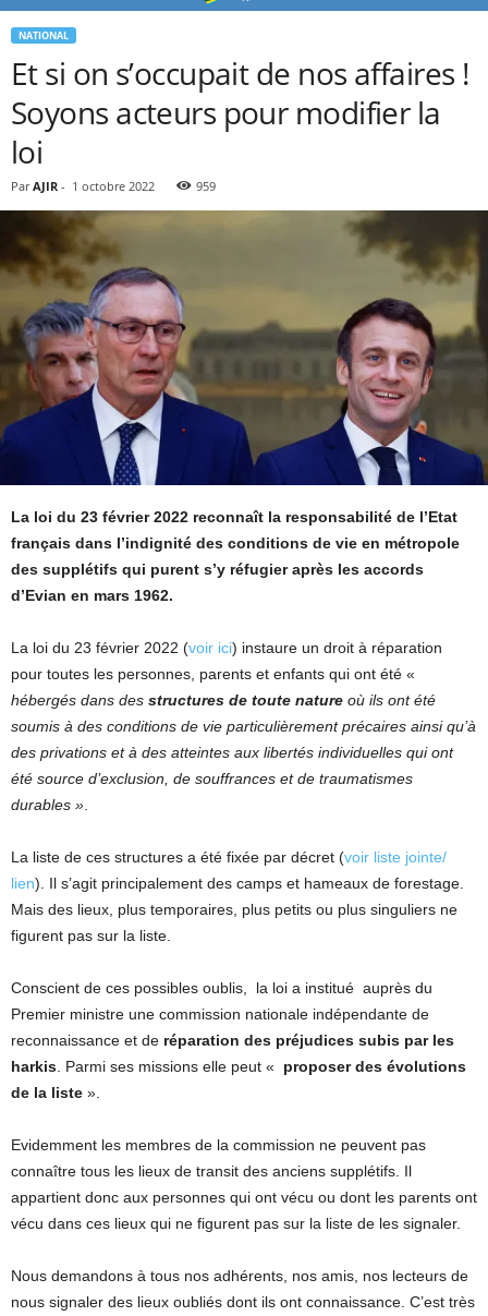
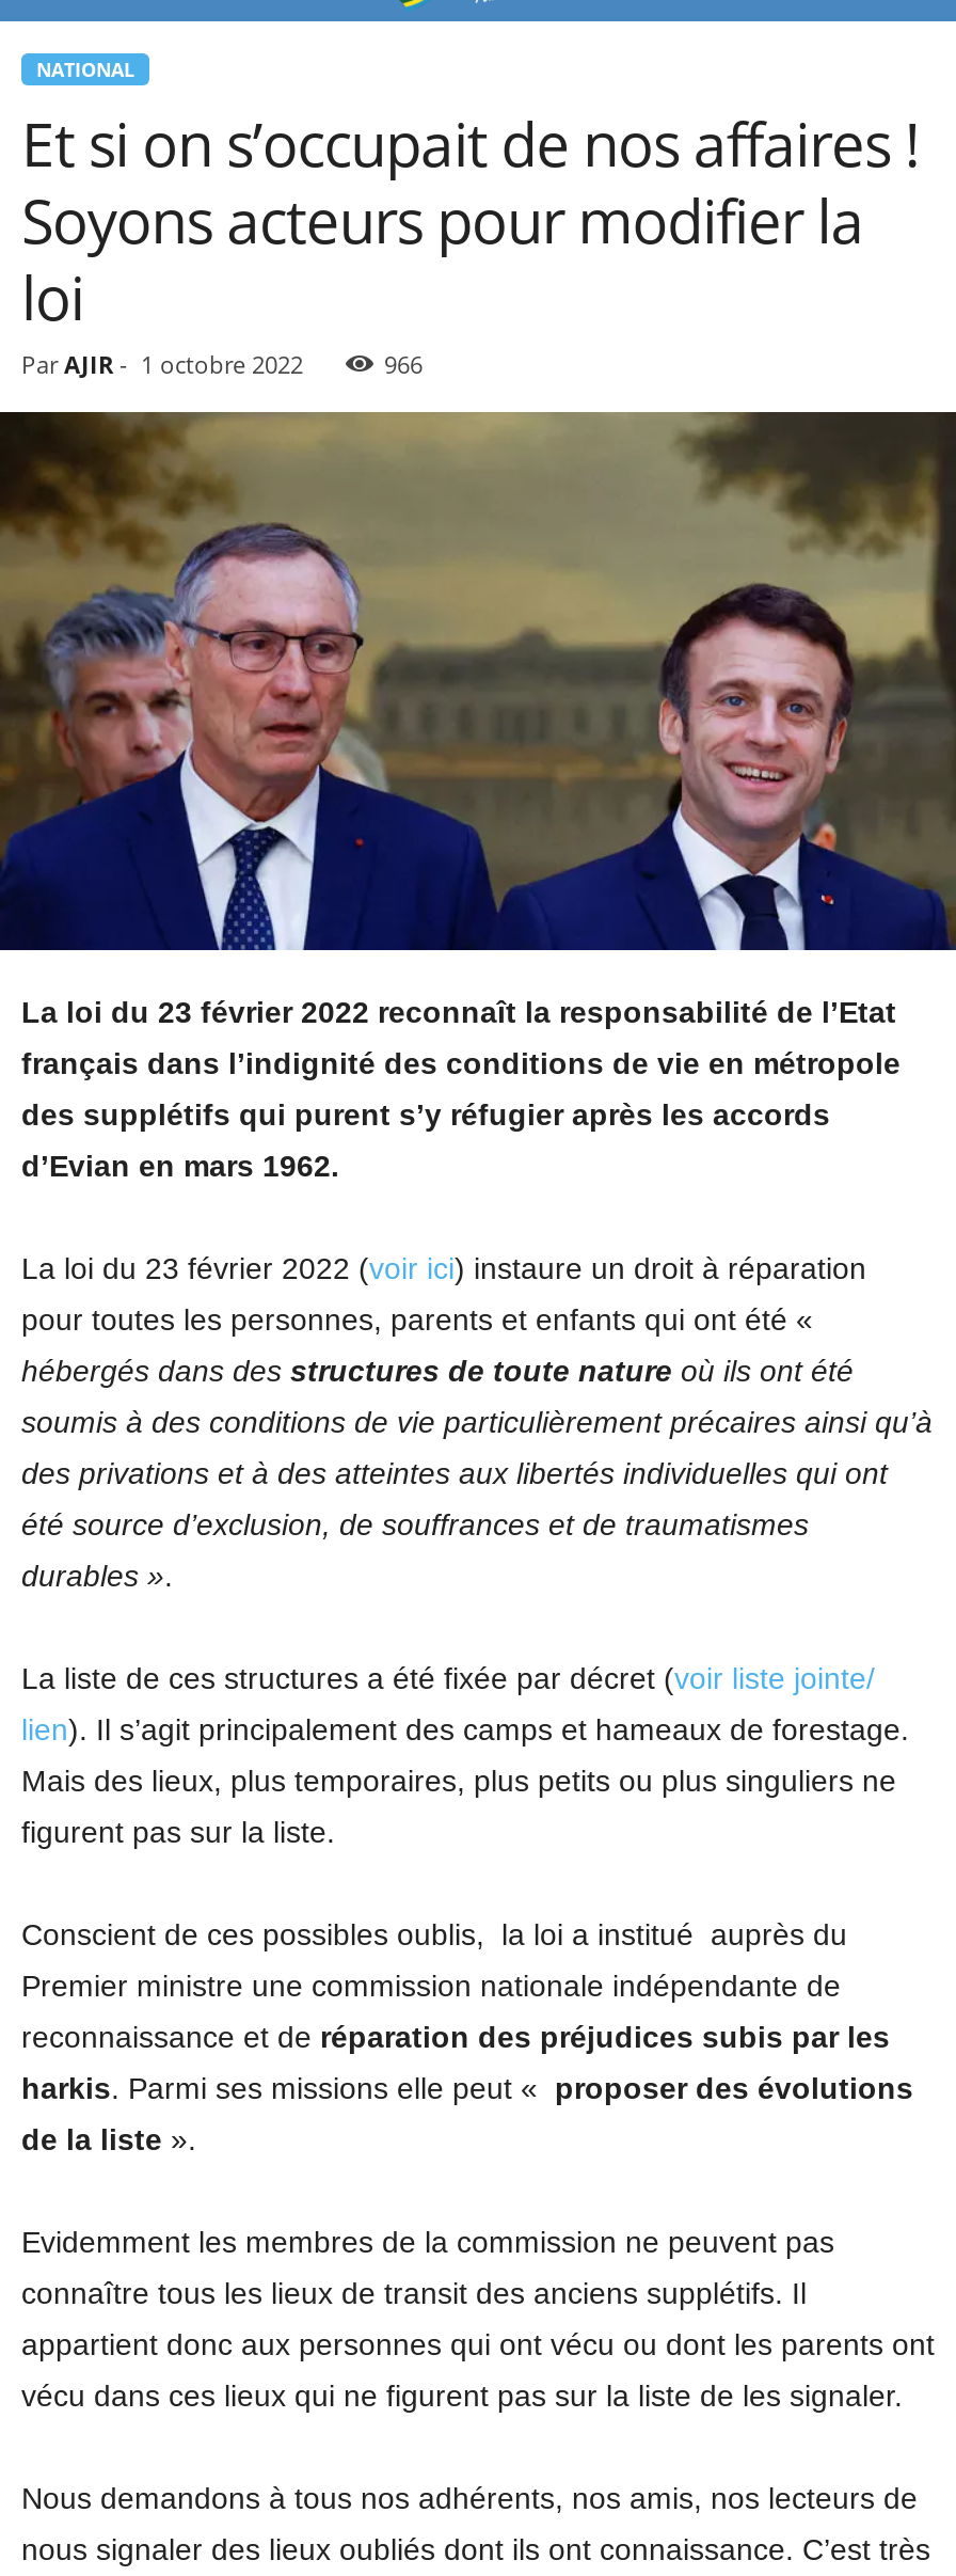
[196,178,216,194] 959 -> [384,348,423,380] 966

